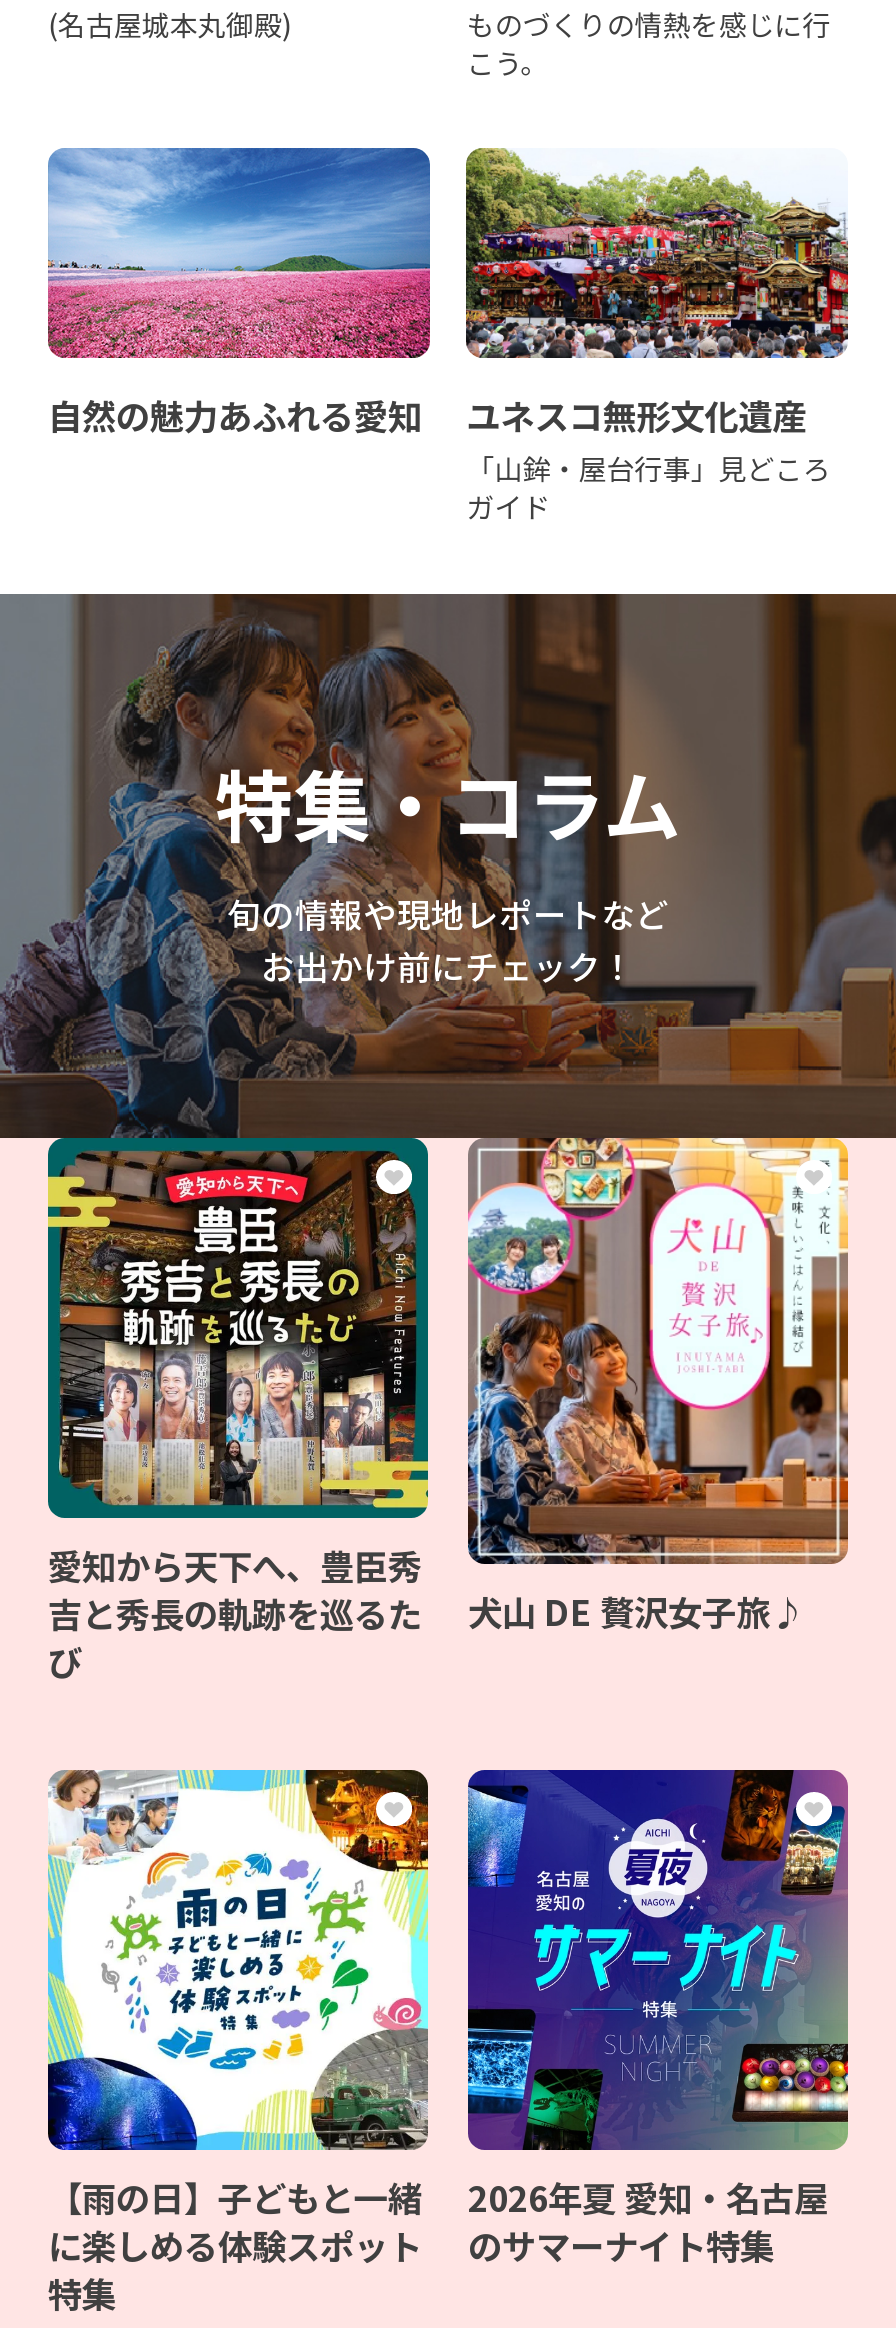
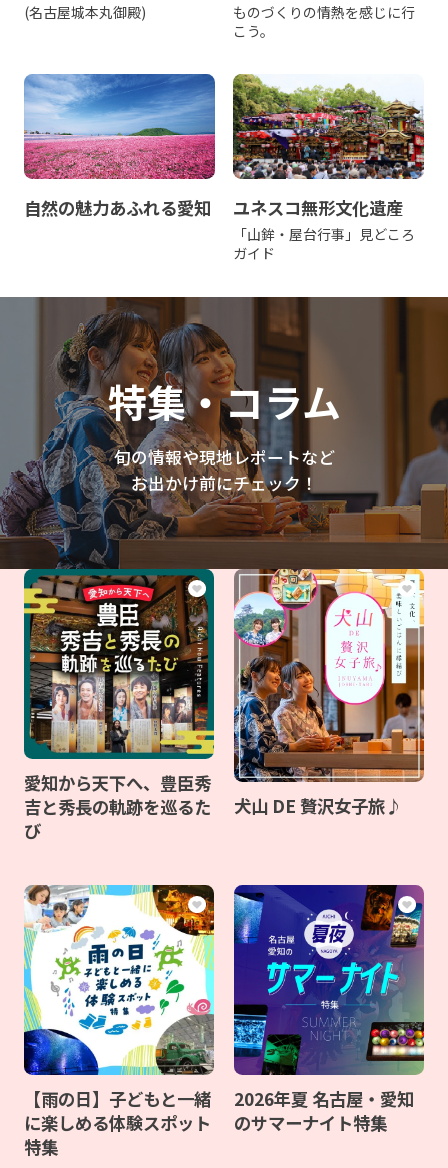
[468,2172,828,2222] 2026年夏 愛知・名古屋 -> [234,1086,414,1111] 2026年夏 名古屋・愛知

